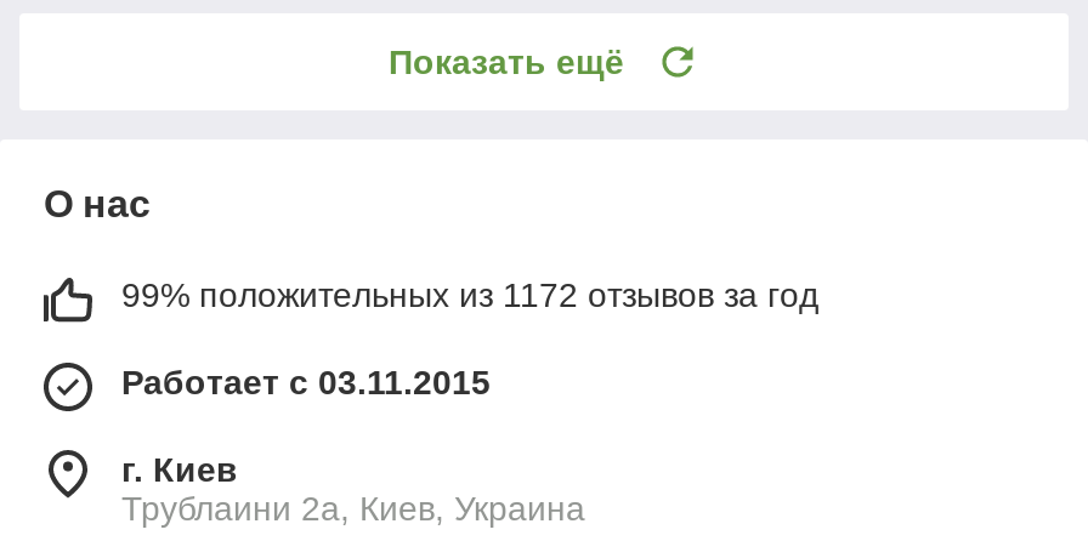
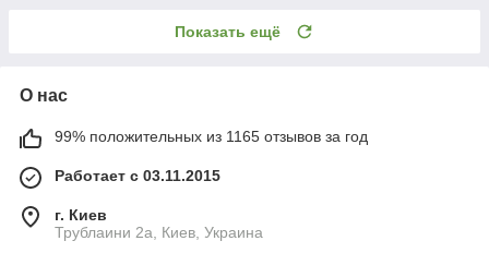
[121,275,818,314] 99% положительных из 1172 отзывов за год -> [55,128,368,145] 99% положительных из 1165 отзывов за год

